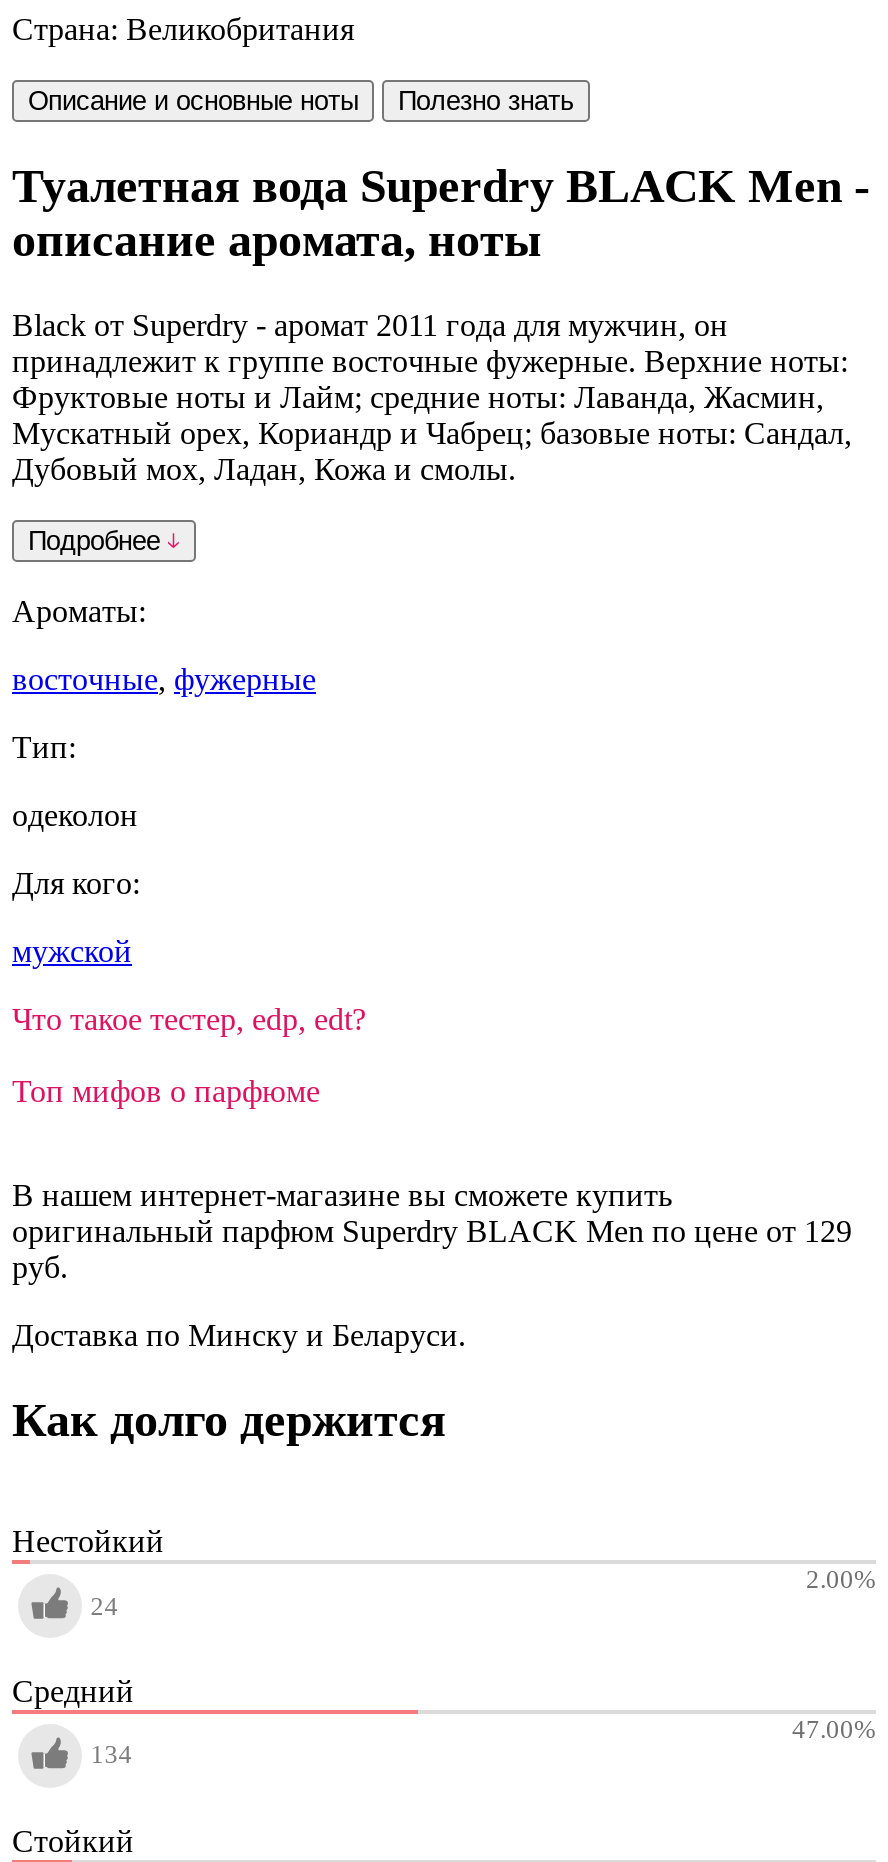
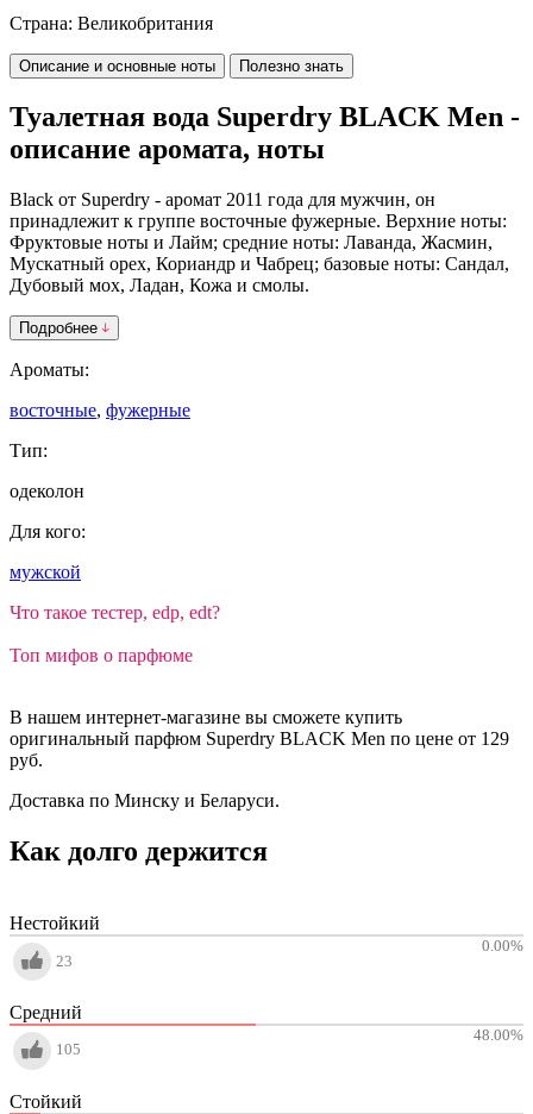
[806,1566,876,1594] 2.00% -> [482,938,523,955] 0.00%
[90,1592,118,1620] 24 -> [56,953,73,970] 23
[792,1716,876,1744] 47.00% -> [474,1027,523,1044] 48.00%
[90,1742,132,1770] 134 -> [56,1042,81,1059] 105

